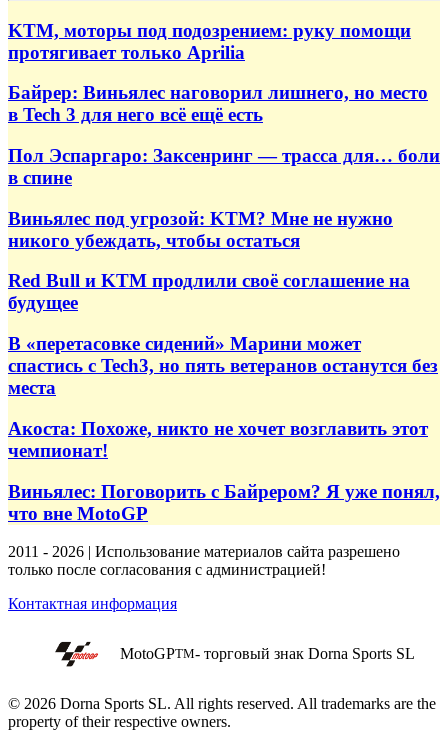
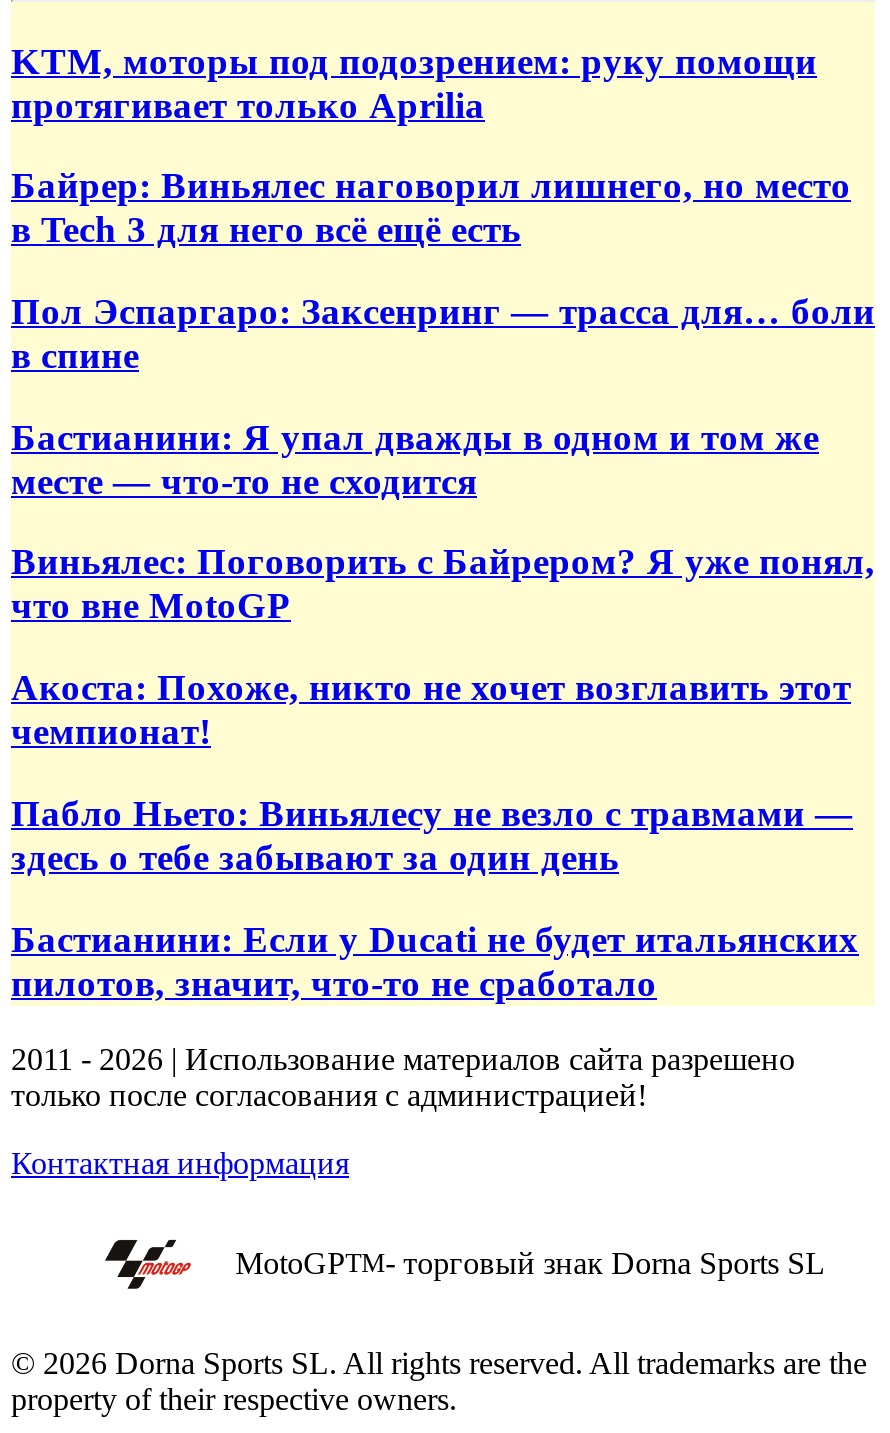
[8,208,438,398] Виньялес под угрозой: KTM? Мне не нужно | никого убеждать, чтобы остаться | Red Bull и KTM продлили своё соглашение на | будущее | В «перетасовке сидений» Марини может | спастись с Tech3, но пять ветеранов останутся без | места -> [11,415,819,501] Бастианини: Я упал дважды в одном и том же | месте — что-то не сходится
moved [8,418,428,461] -> [11,666,851,752]: Акоста: Похоже, никто не хочет возглавить этот | чемпионат!
none -> [11,792,859,1003] Пабло Ньето: Виньялесу не везло с травмами — | здесь о тебе забывают за один день | Бастианини: Если у Ducati не будет итальянских | пилотов, значит, что-то не сработало
moved [8,481,440,524] -> [11,541,875,627]: Виньялес: Поговорить с Байрером? Я уже понял, | что вне MotoGP

